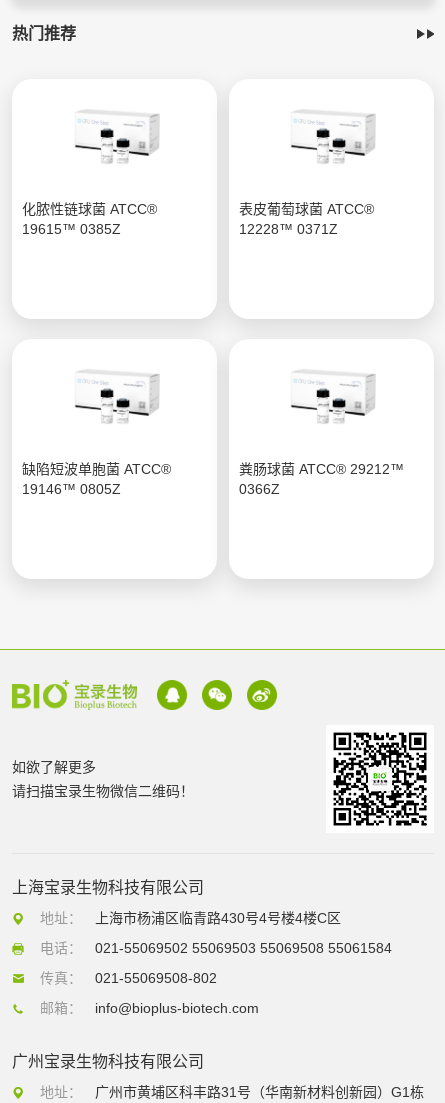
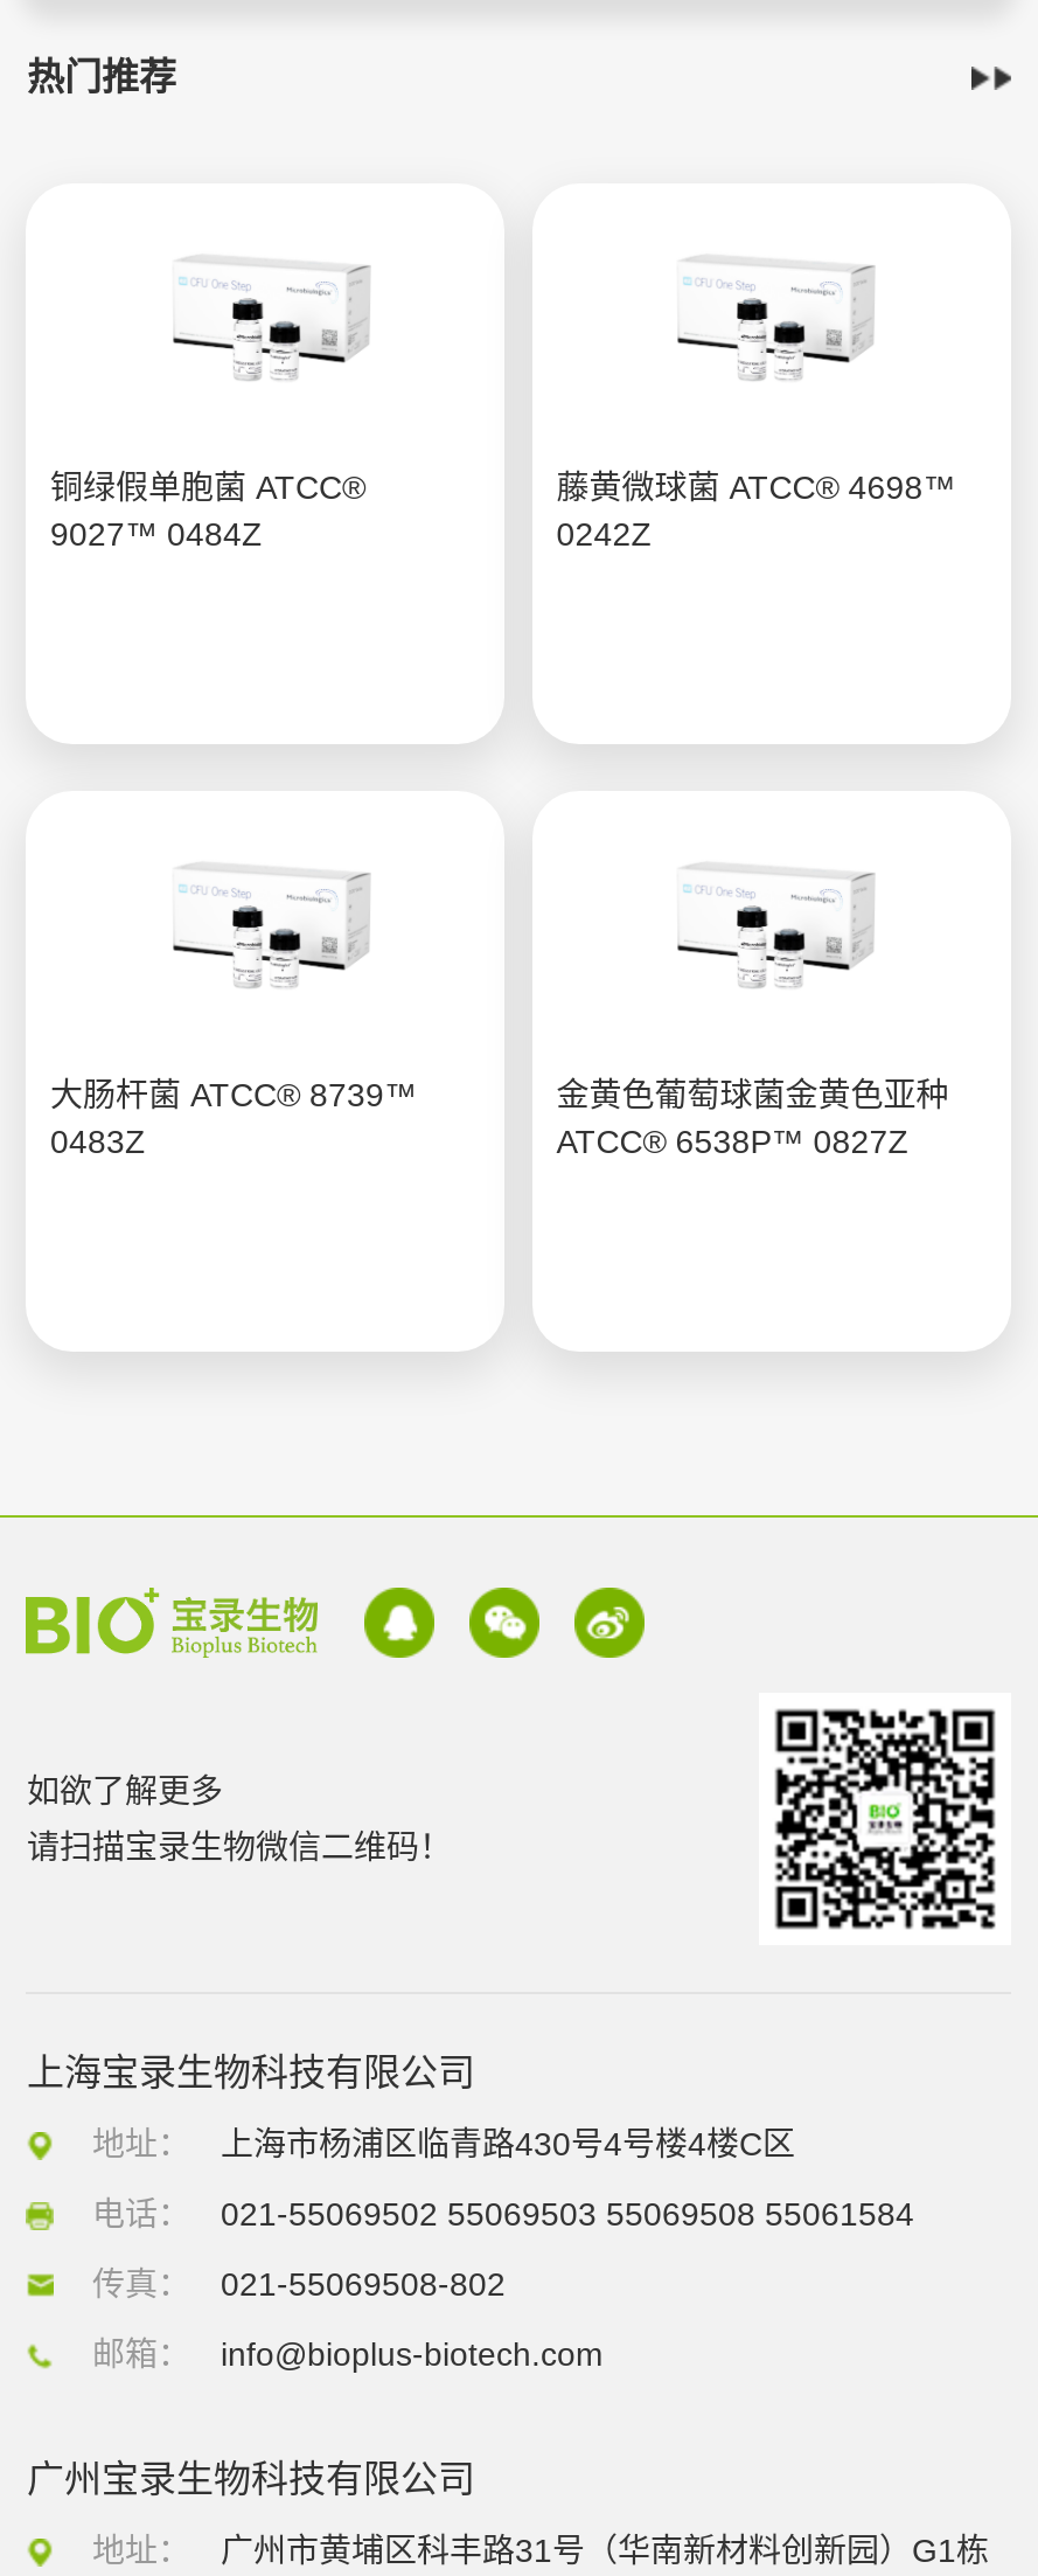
[22,201,157,237] 化脓性链球菌 ATCC® | 19615™ 0385Z -> [50,468,365,552] 铜绿假单胞菌 ATCC® | 9027™ 0484Z
[239,201,374,237] 表皮葡萄球菌 ATCC® | 12228™ 0371Z -> [556,468,956,552] 藤黄微球菌 ATCC® 4698™ | 0242Z
[22,461,171,497] 缺陷短波单胞菌 ATCC® | 19146™ 0805Z -> [50,1075,417,1160] 大肠杆菌 ATCC® 8739™ | 0483Z
[239,461,404,497] 粪肠球菌 ATCC® 29212™ | 0366Z -> [556,1075,949,1160] 金黄色葡萄球菌金黄色亚种 | ATCC® 6538P™ 0827Z

